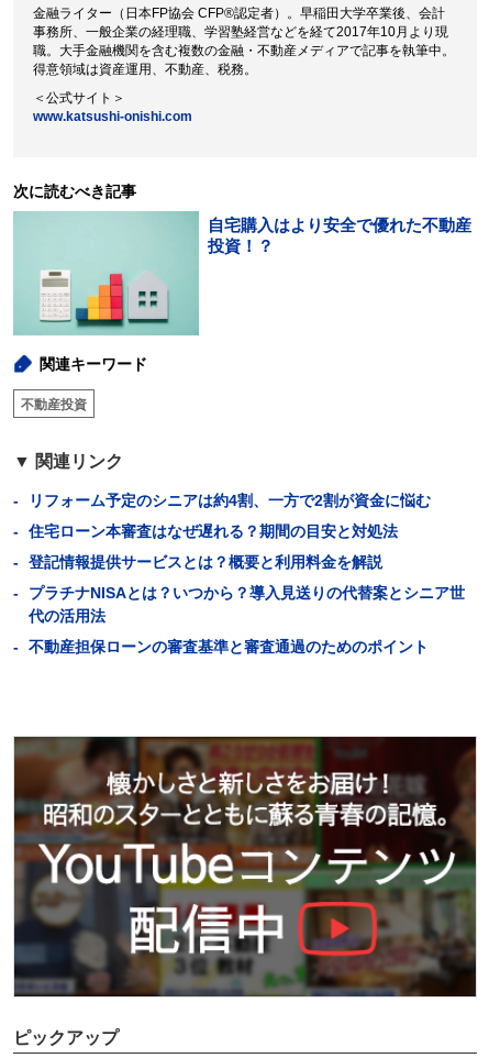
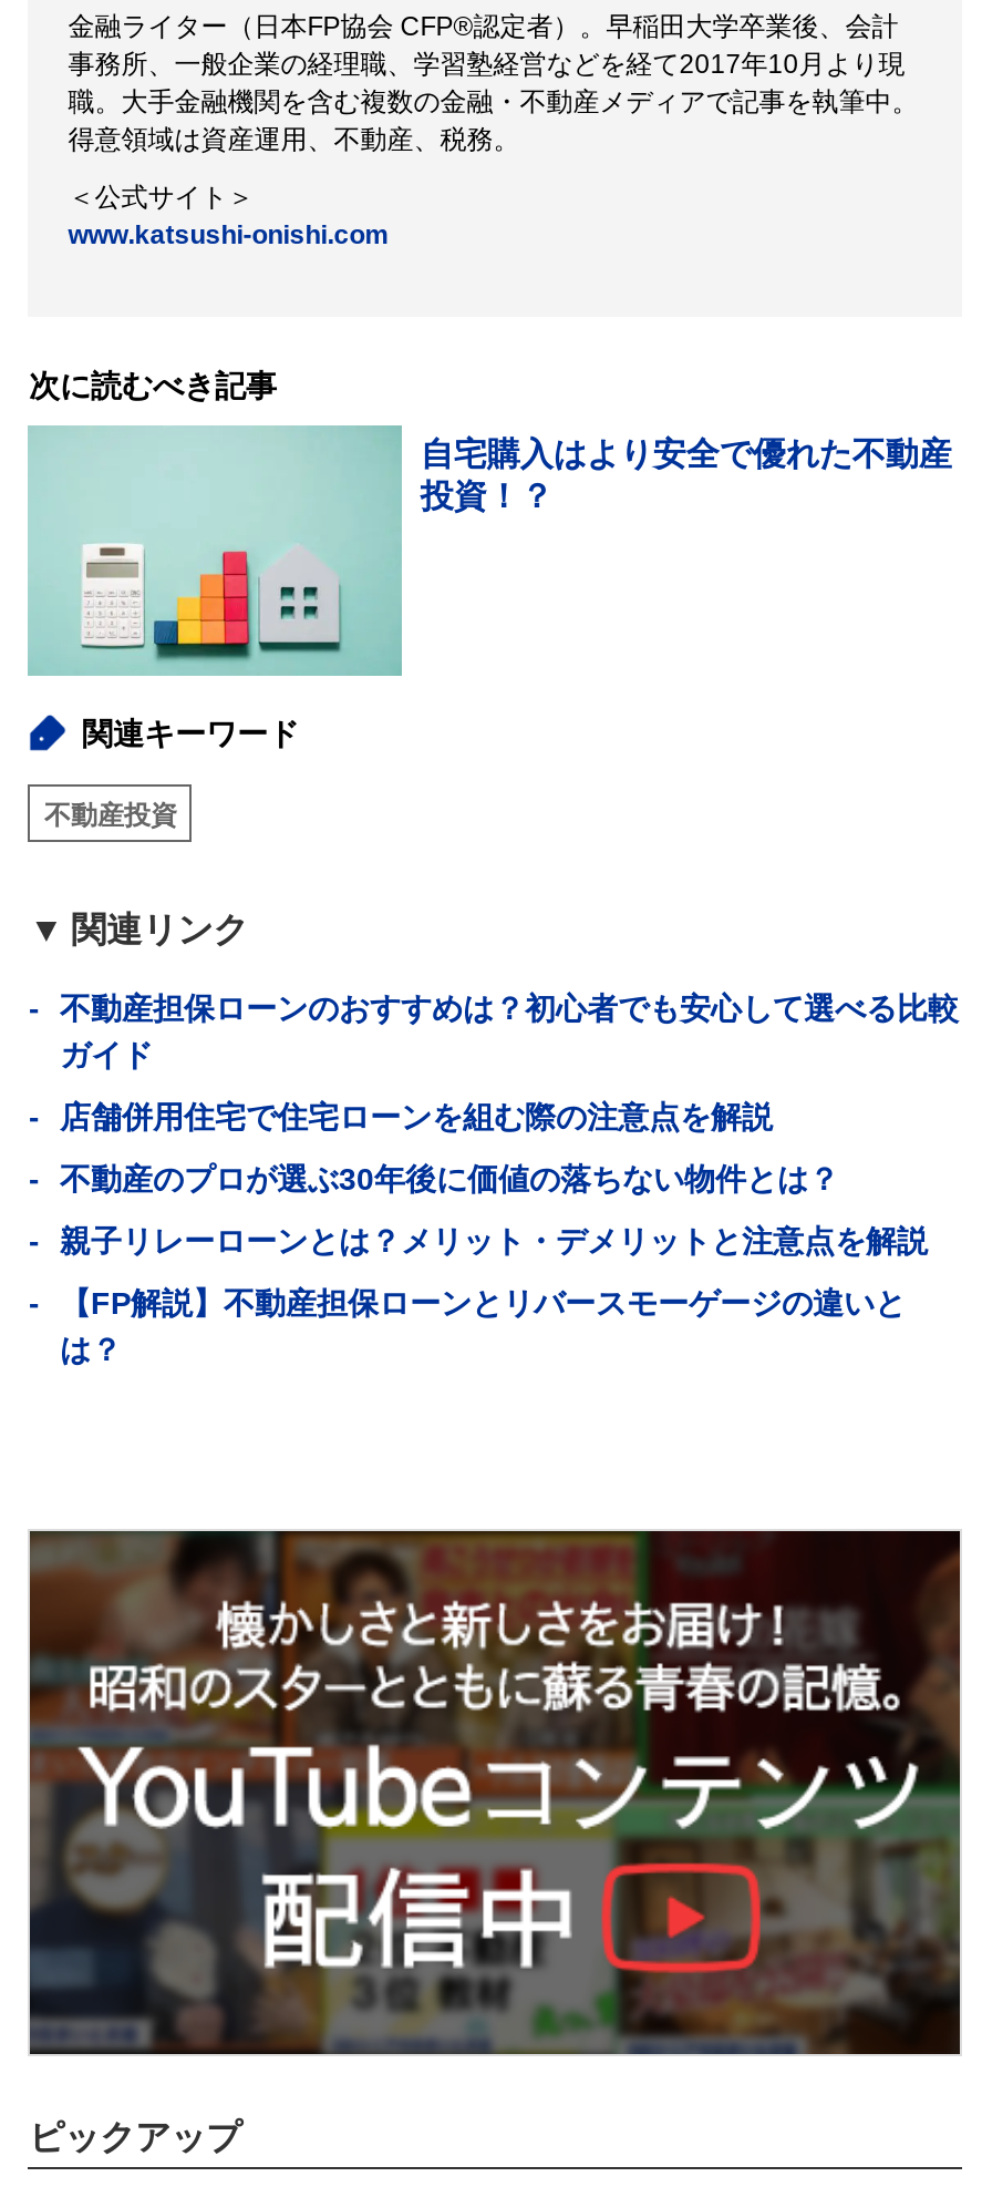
[29,492,431,510] リフォーム予定のシニアは約4割、一方で2割が資金に悩む -> [60,991,959,1073] 不動産担保ローンのおすすめは？初心者でも安心して選べる比較 | ガイド
[29,523,398,540] 住宅ローン本審査はなぜ遅れる？期間の目安と対処法 -> [60,1100,773,1135] 店舗併用住宅で住宅ローンを組む際の注意点を解説
[29,554,383,571] 登記情報提供サービスとは？概要と利用料金を解説 -> [60,1162,839,1197] 不動産のプロが選ぶ30年後に価値の落ちない物件とは？
[29,584,465,625] プラチナNISAとは？いつから？導入見送りの代替案とシニア世 | 代の活用法 -> [60,1224,928,1259] 親子リレーローンとは？メリット・デメリットと注意点を解説
[29,638,429,656] 不動産担保ローンの審査基準と審査通過のためのポイント -> [60,1286,905,1368] 【FP解説】不動産担保ローンとリバースモーゲージの違いと | は？

